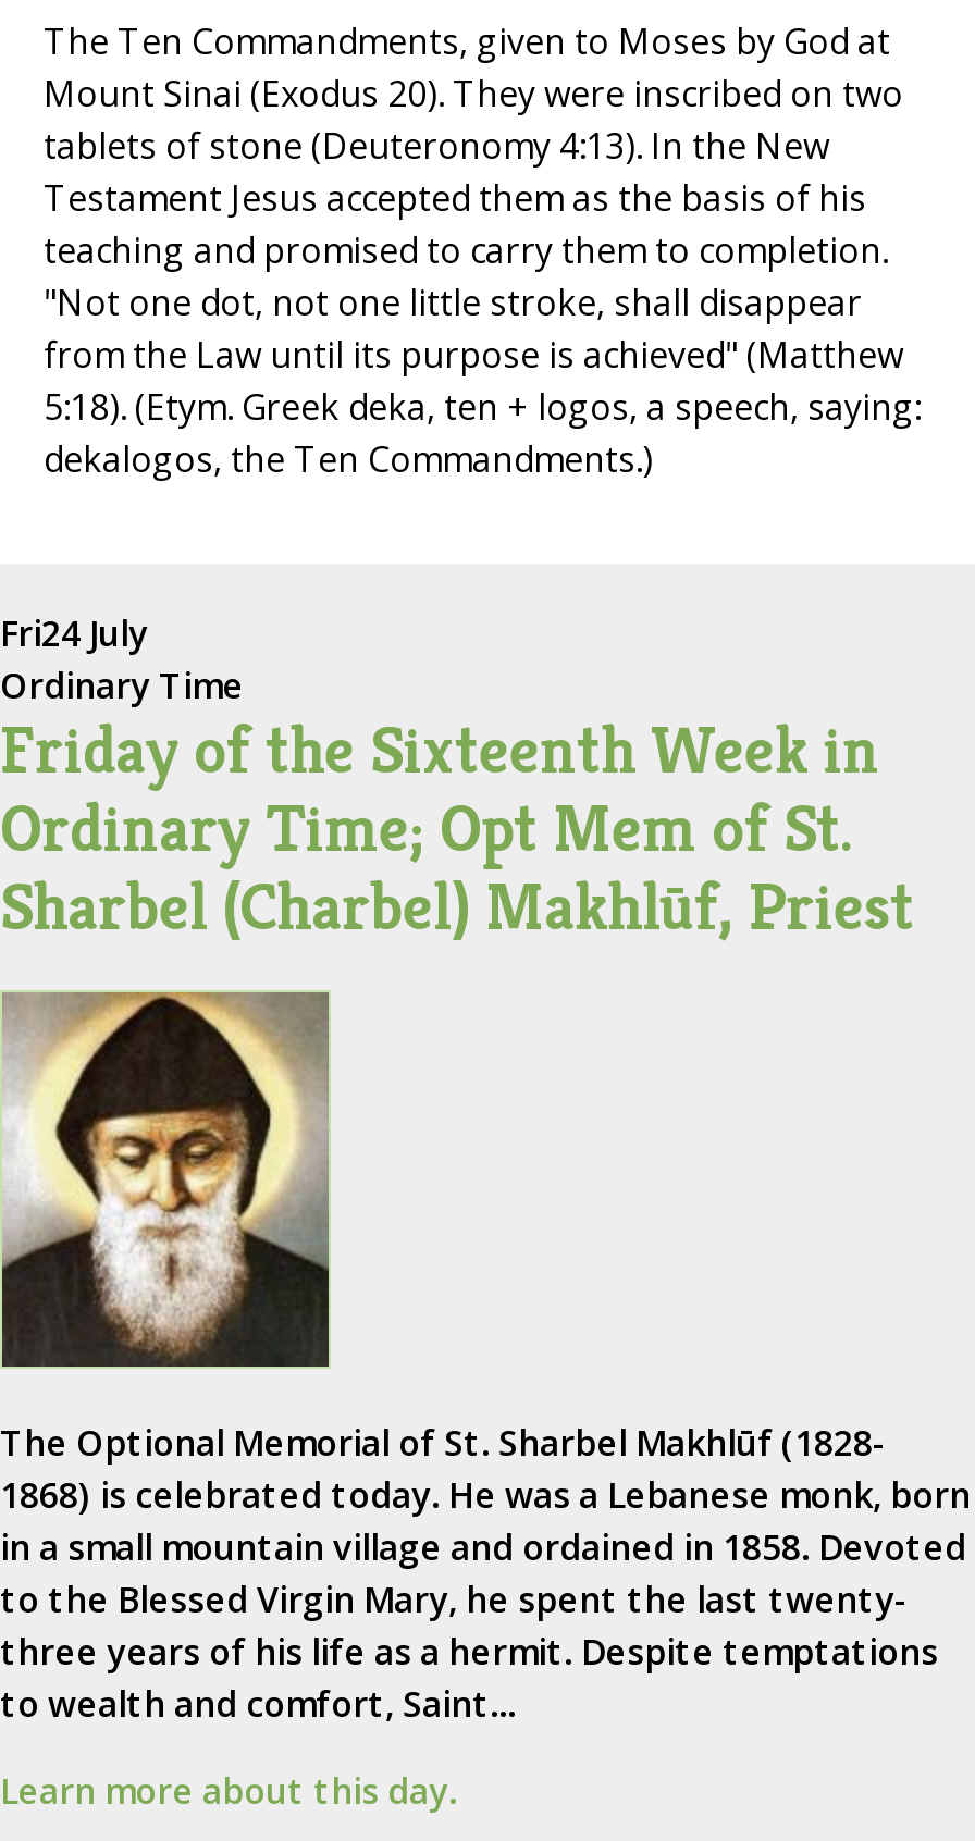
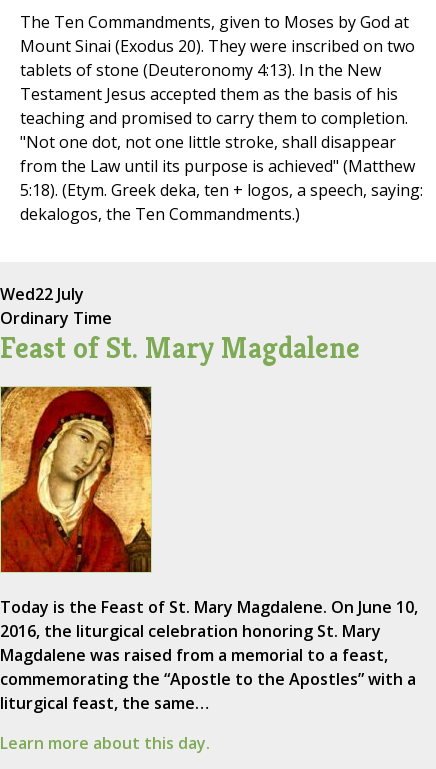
[0,610,148,657] Fri24 July -> [0,283,84,305] Wed22 July
[0,710,914,949] Friday of the Sixteenth Week in | Ordinary Time; Opt Mem of St. | Sharbel (Charbel) Makhlūf, Priest -> [0,329,360,367] Feast of St. Mary Magdalene
[7,990,331,1275] [image] -> [3,447,152,565] [image]
[0,1419,971,1728] The Optional Memorial of St. Sharbel Makhlūf (1828- | 1868) is celebrated today. He was a Lebanese monk, born | in a small mountain village and ordained in 1858. Devoted | to the Blessed Virgin Mary, he spent the last twenty- | three years of his life as a hermit. Despite temptations | to wealth and comfort, Saint… -> [0,596,418,714] Today is the Feast of St. Mary Magdalene. On June 10, | 2016, the liturgical celebration honoring St. Mary | Magdalene was raised from a memorial to a feast, | commemorating the “Apostle to the Apostles” with a | liturgical feast, the same…

